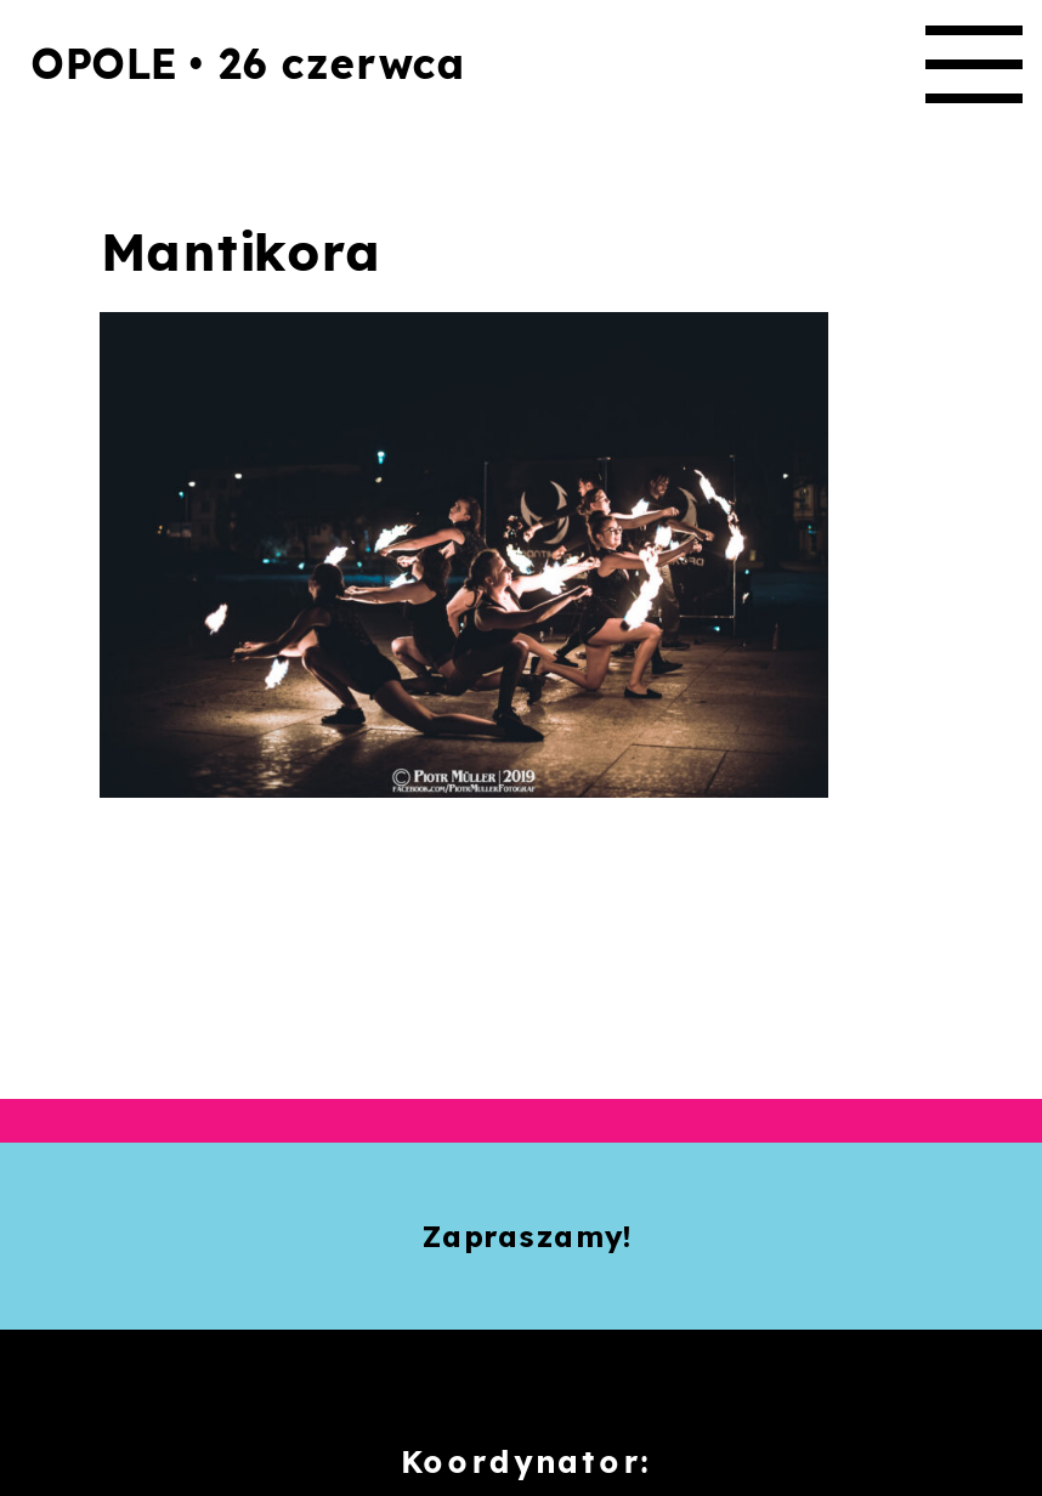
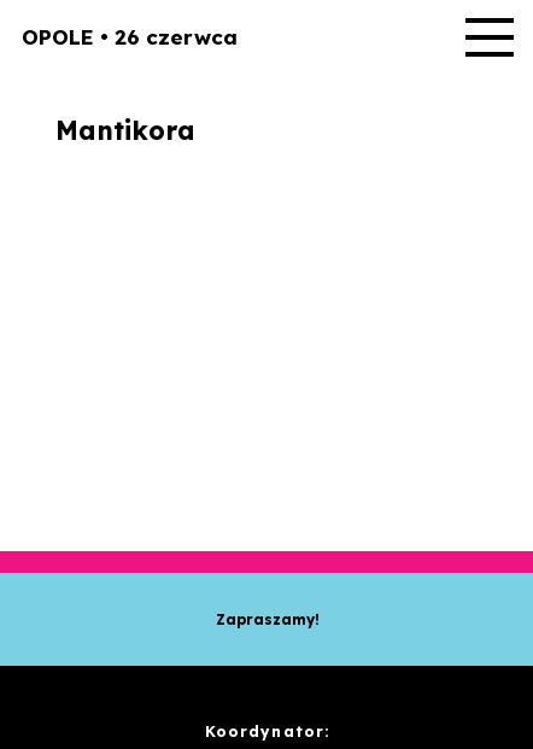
[97,310,831,800] [image] -> none

